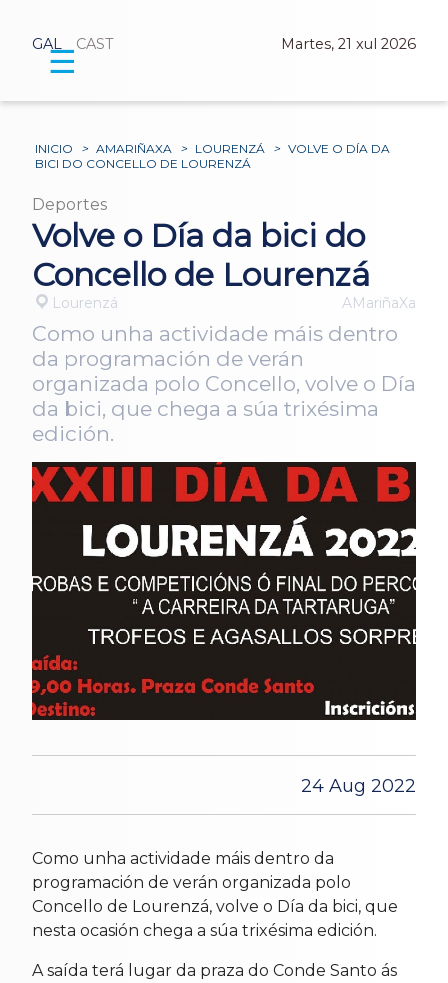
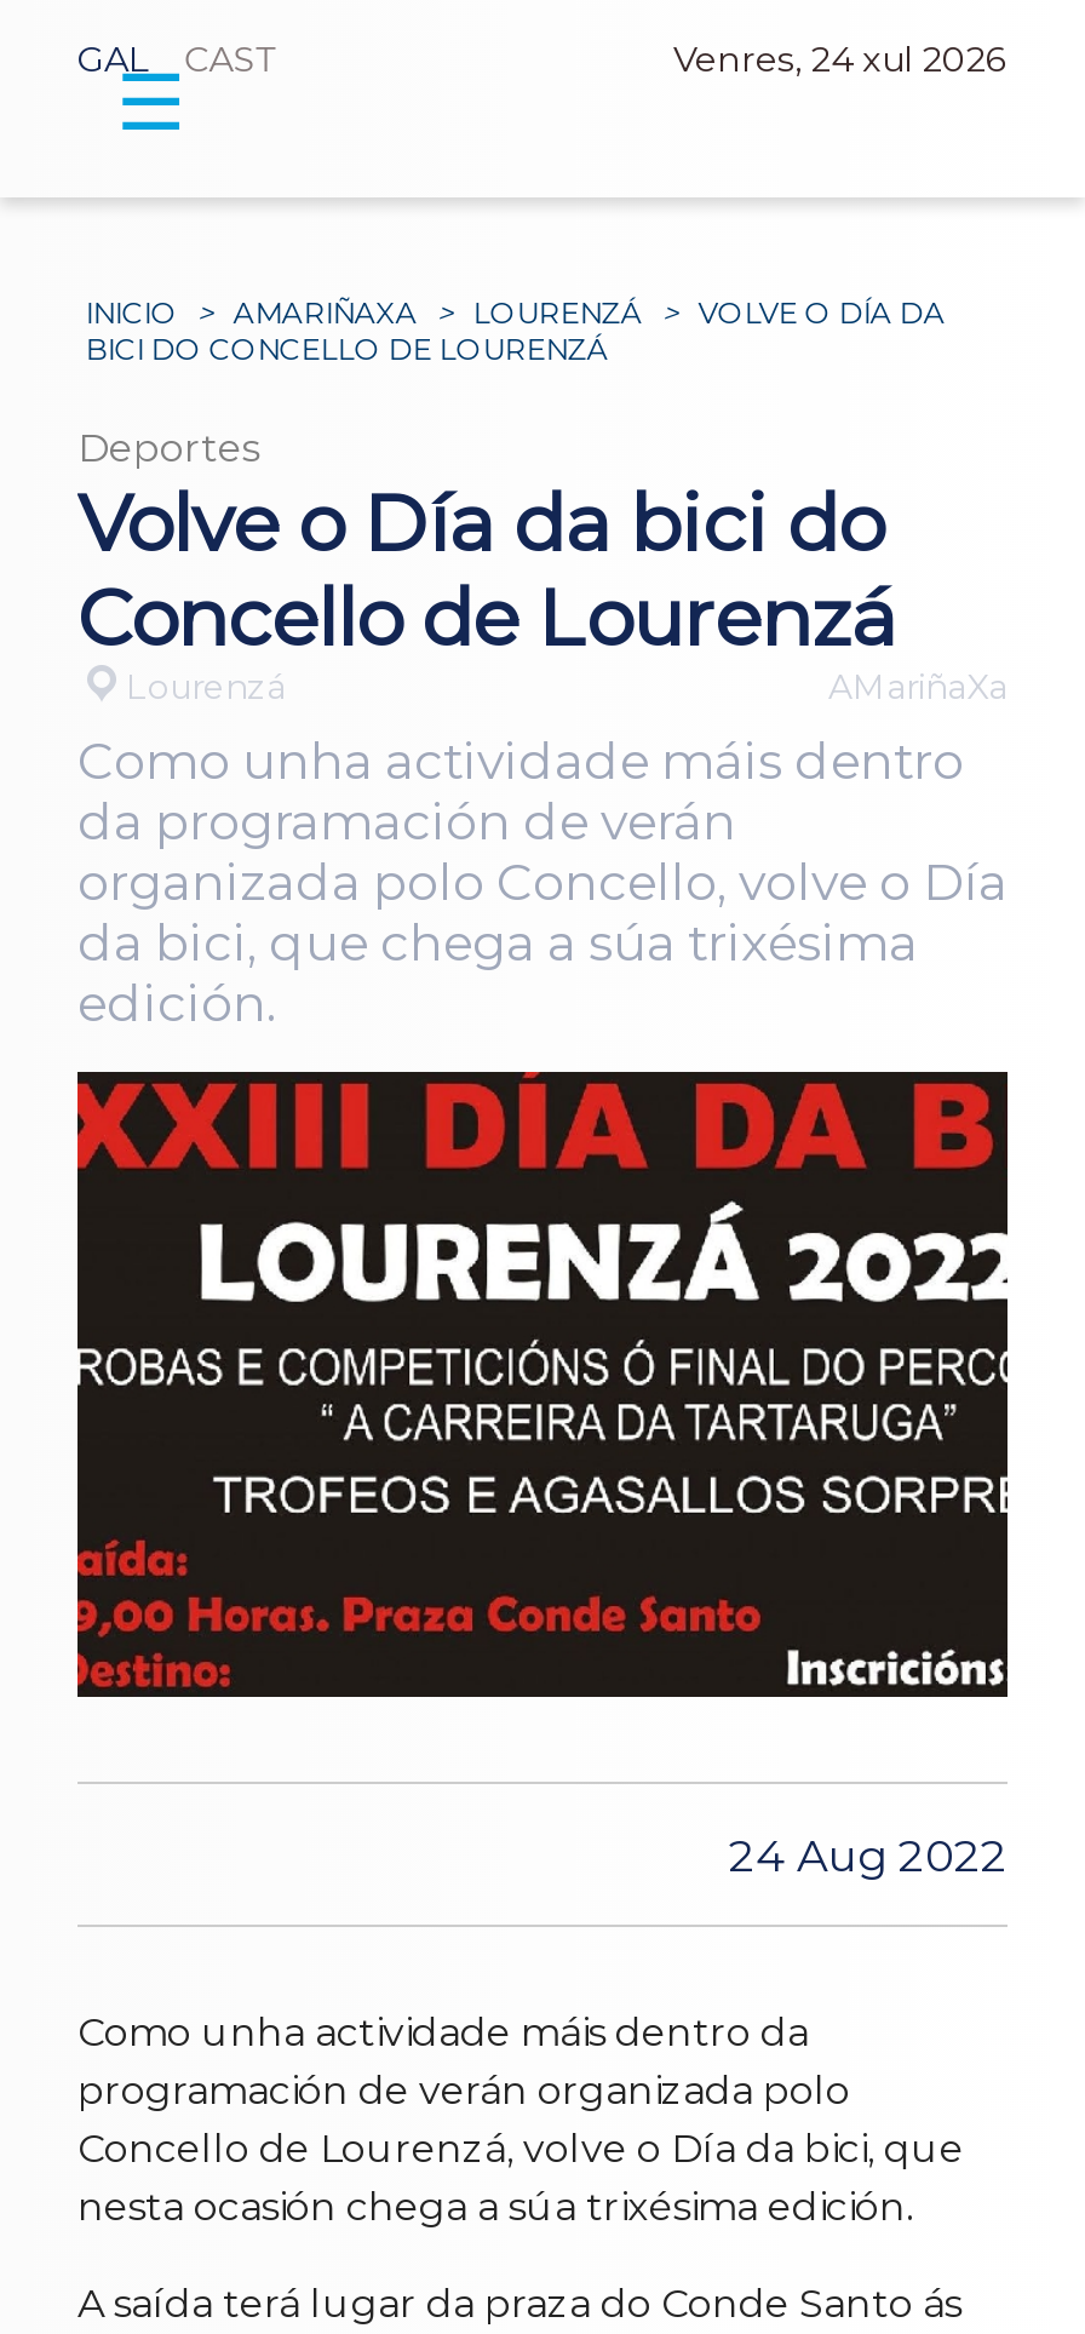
[281,35,416,53] Martes, 21 xul 2026 -> [673,38,1007,82] Venres, 24 xul 2026

